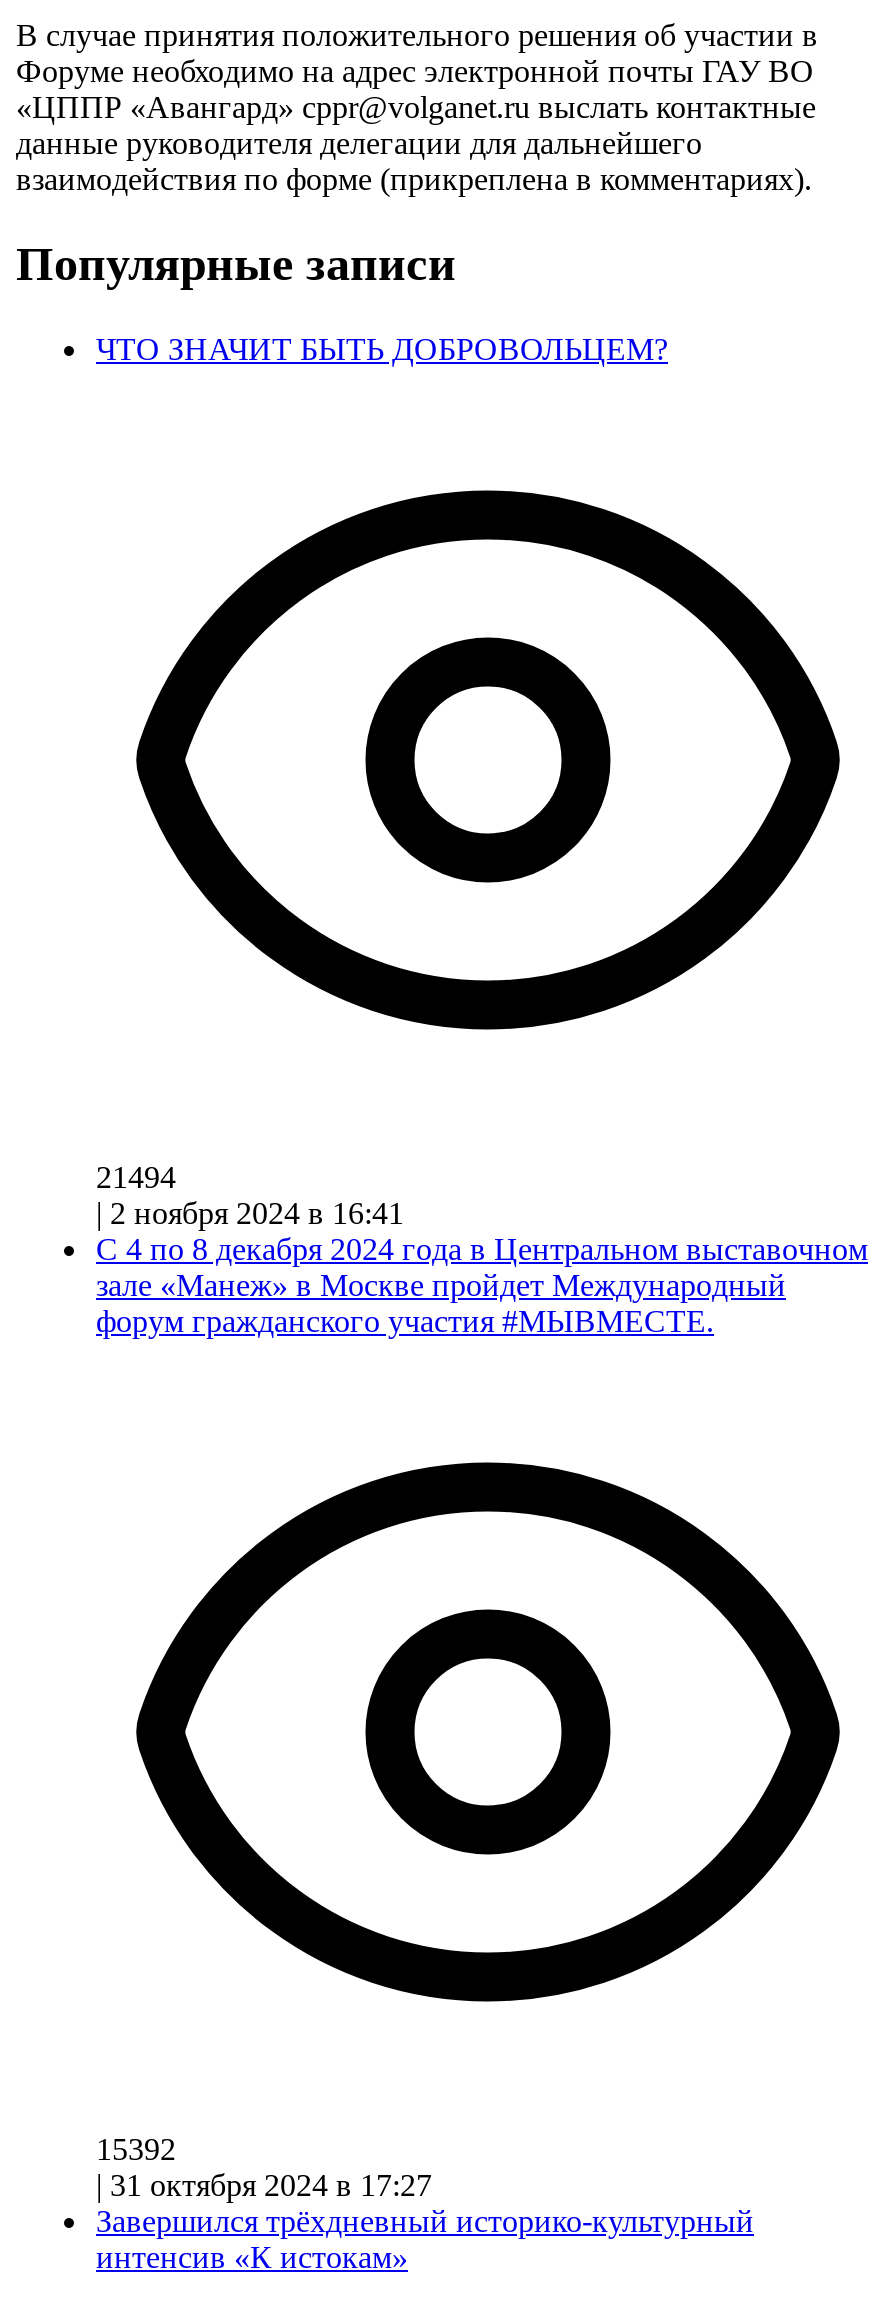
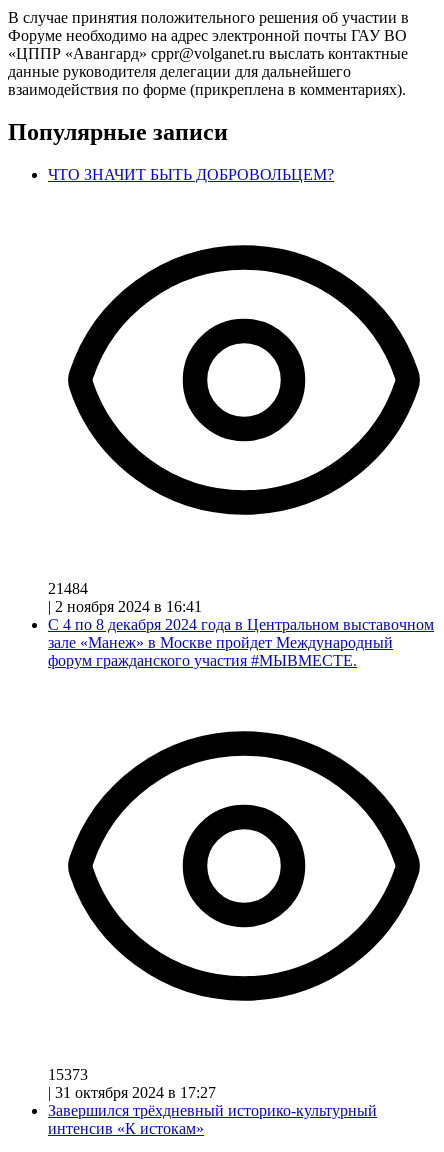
[96,1159,176,1193] 21494 -> [48,579,88,596] 21484
[96,2131,176,2165] 15392 -> [48,1065,88,1082] 15373

